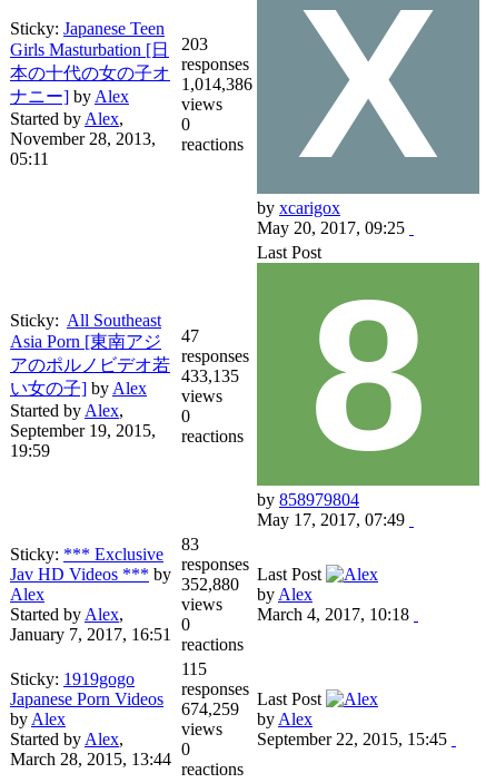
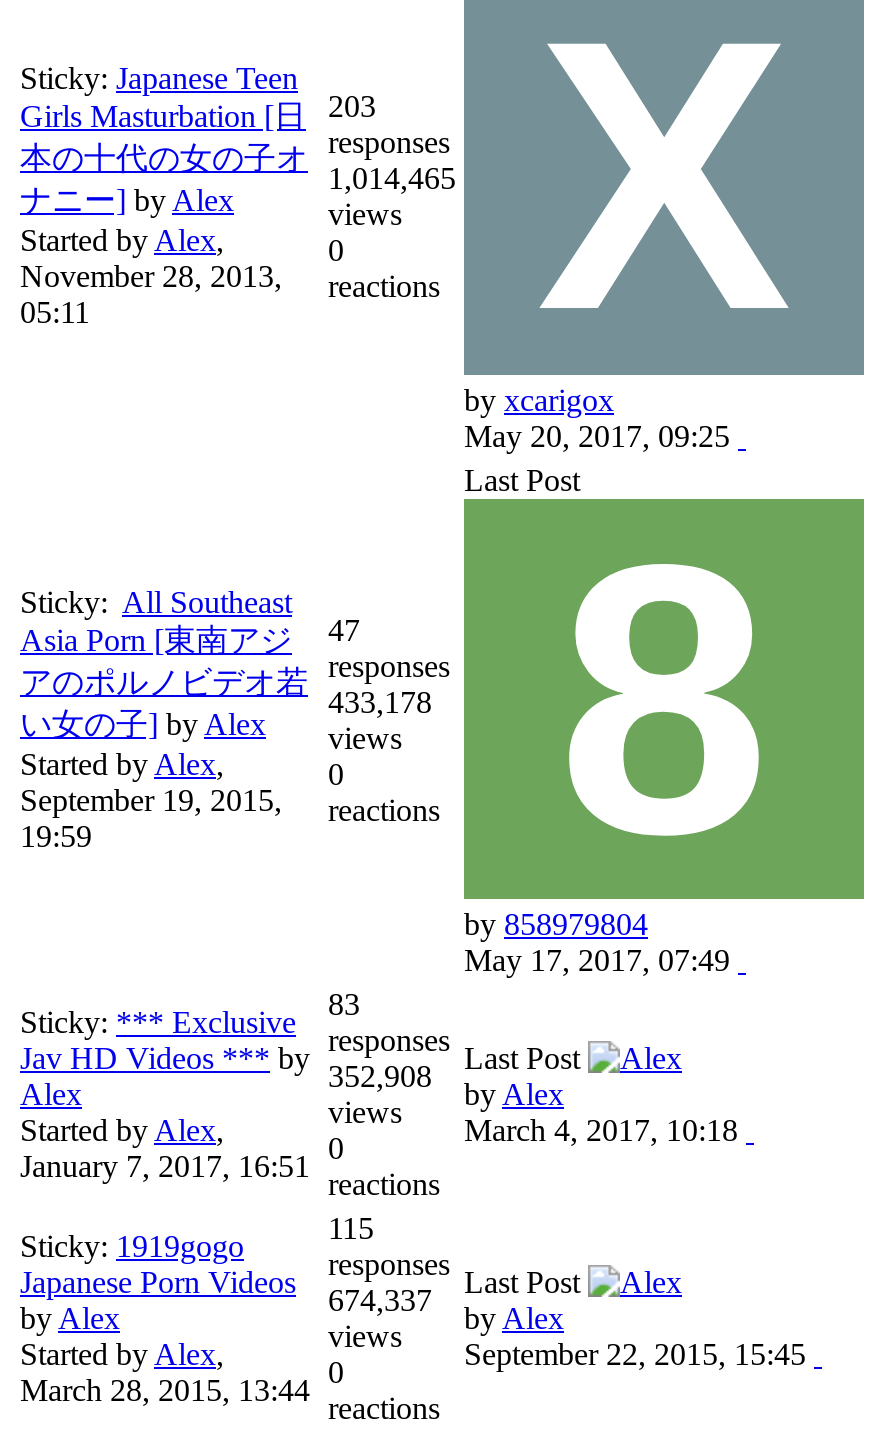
[181,75,252,93] 1,014,386 -> [328,161,456,195] 1,014,465
[181,366,239,385] 433,135 -> [328,685,432,719] 433,178
[181,575,239,594] 352,880 -> [328,1059,432,1093] 352,908
[181,699,239,718] 674,259 -> [328,1283,432,1317] 674,337

